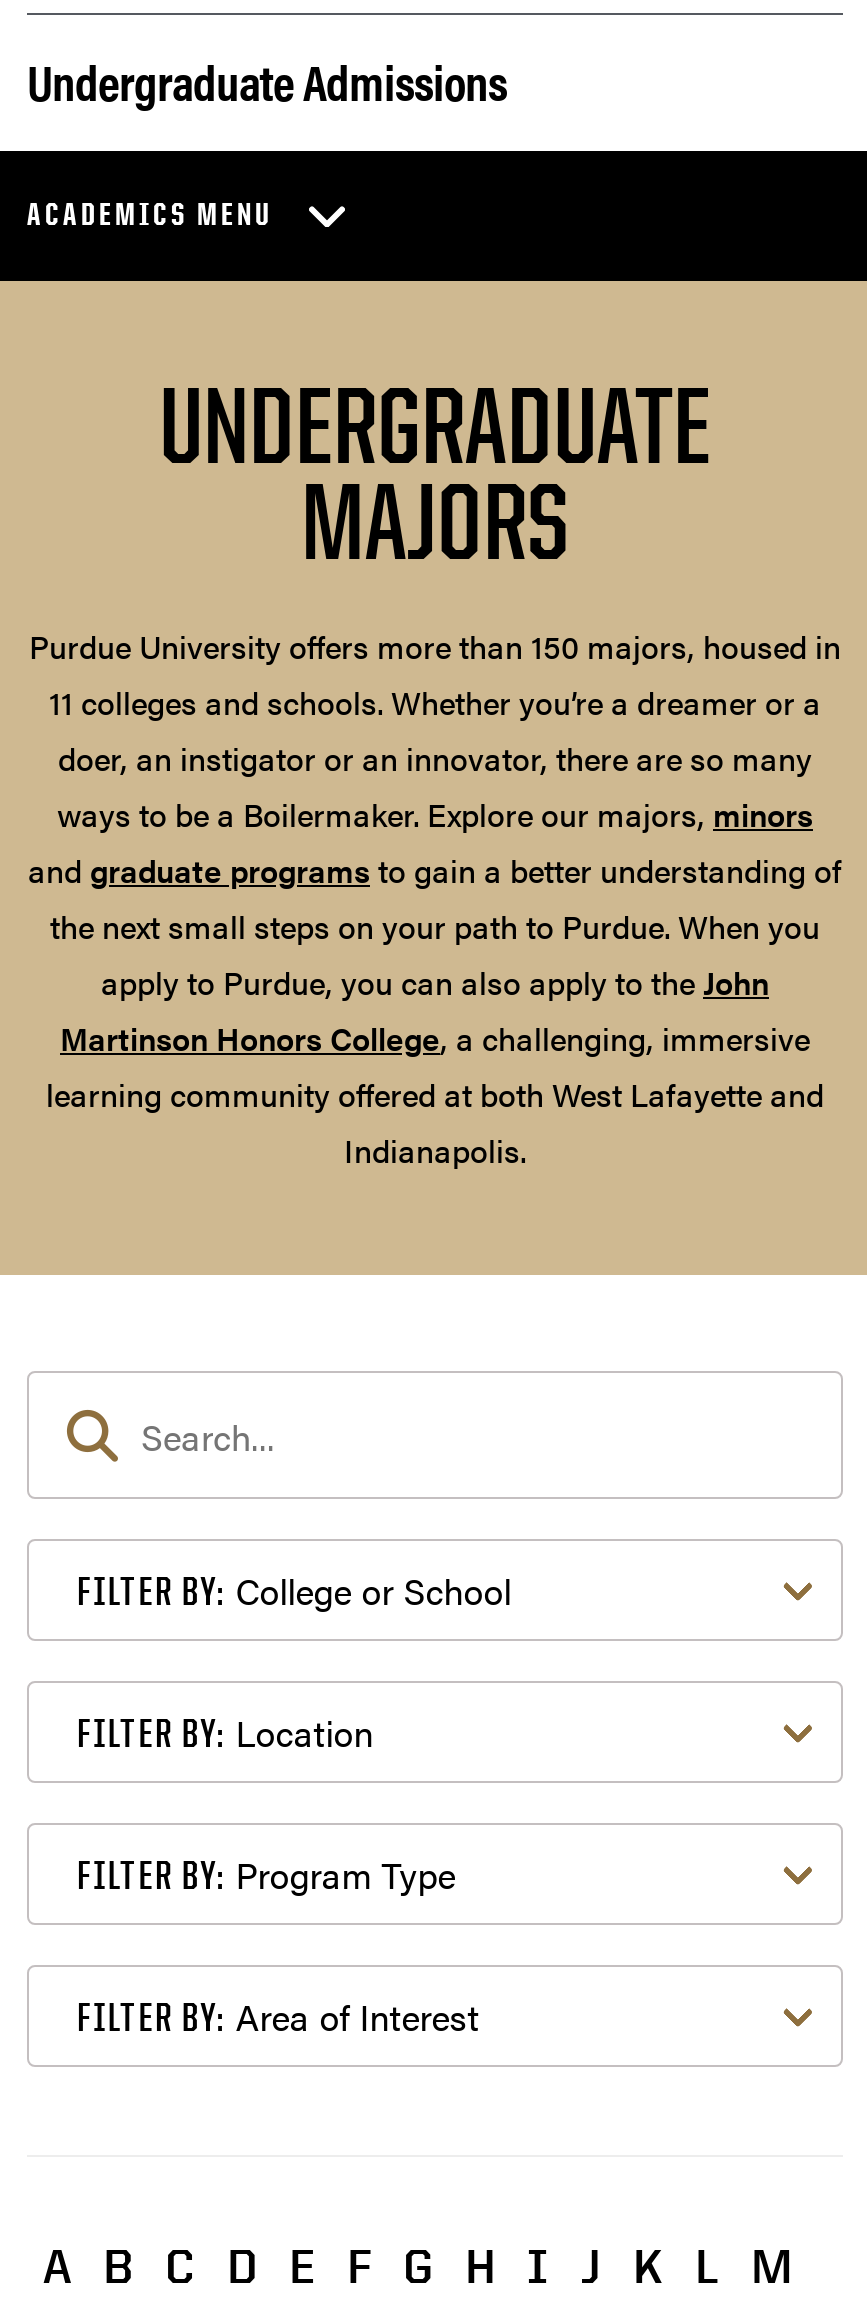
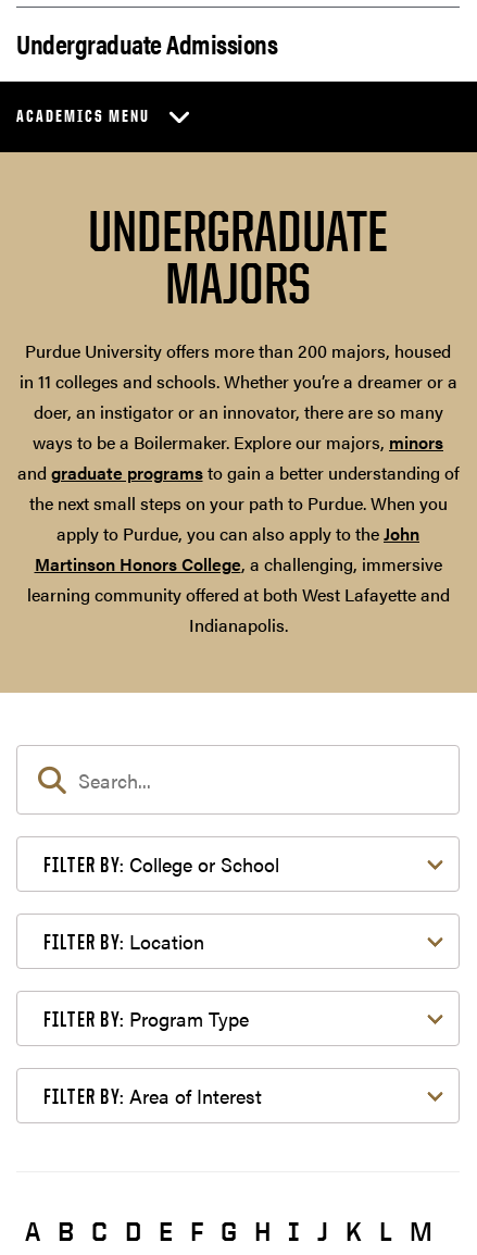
[29,623,841,725] Purdue University offers more than 150 majors, housed in | 11 colleges and schools. Whether you’re a dreamer or a -> [19,338,457,394] Purdue University offers more than 200 majors, housed | in 11 colleges and schools. Whether you’re a dreamer or a

